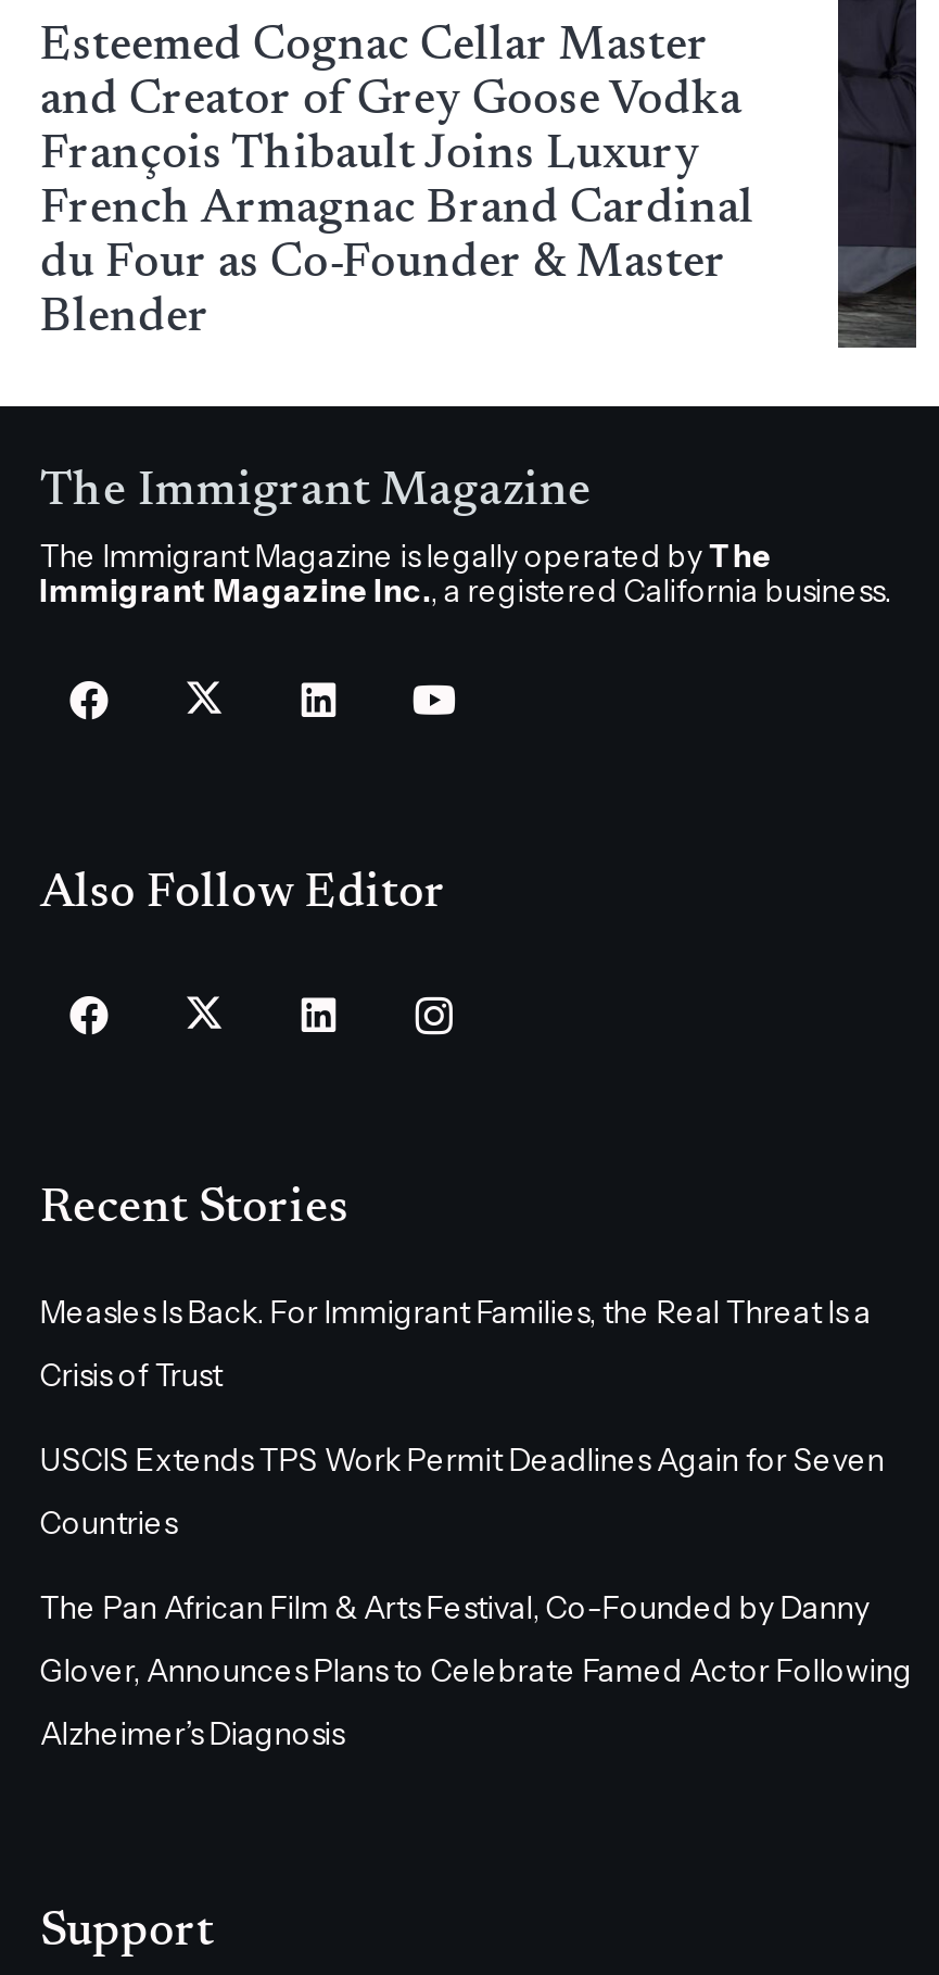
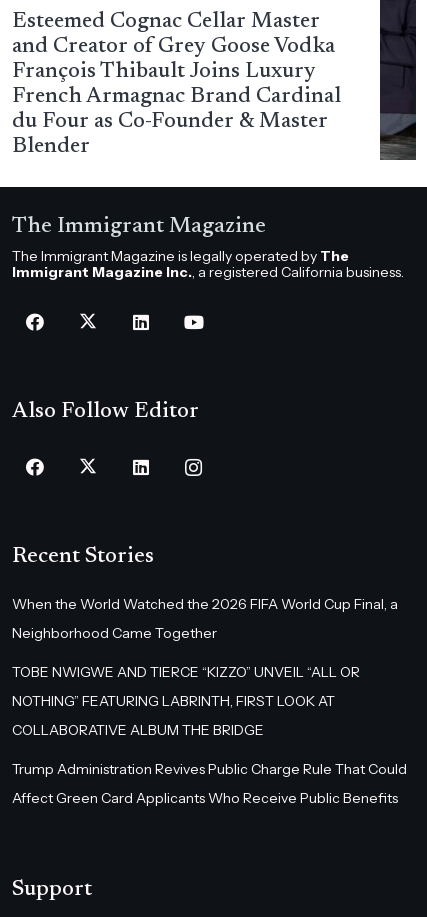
[40,1292,871,1331] Measles Is Back. For Immigrant Families, the Real Threat Is a -> [12,595,398,613] When the World Watched the 2026 FIFA World Cup Final, a
[40,1355,222,1394] Crisis of Trust -> [12,624,217,642] Neighborhood Came Together
[40,1440,885,1479] USCIS Extends TPS Work Permit Deadlines Again for Seven -> [12,663,360,681] TOBE NWIGWE AND TIERCE “KIZZO” UNVEIL “ALL OR
[40,1503,177,1542] Countries -> [12,692,335,710] NOTHING” FEATURING LABRINTH, FIRST LOOK AT
[40,1587,869,1626] The Pan African Film & Arts Festival, Co-Founded by Danny -> [12,721,264,739] COLLABORATIVE ALBUM THE BRIDGE
[40,1650,913,1690] Glover, Announces Plans to Celebrate Famed Actor Following -> [12,760,407,778] Trump Administration Revives Public Charge Rule That Could
[40,1713,344,1753] Alzheimer’s Diagnosis -> [12,789,398,807] Affect Green Card Applicants Who Receive Public Benefits

